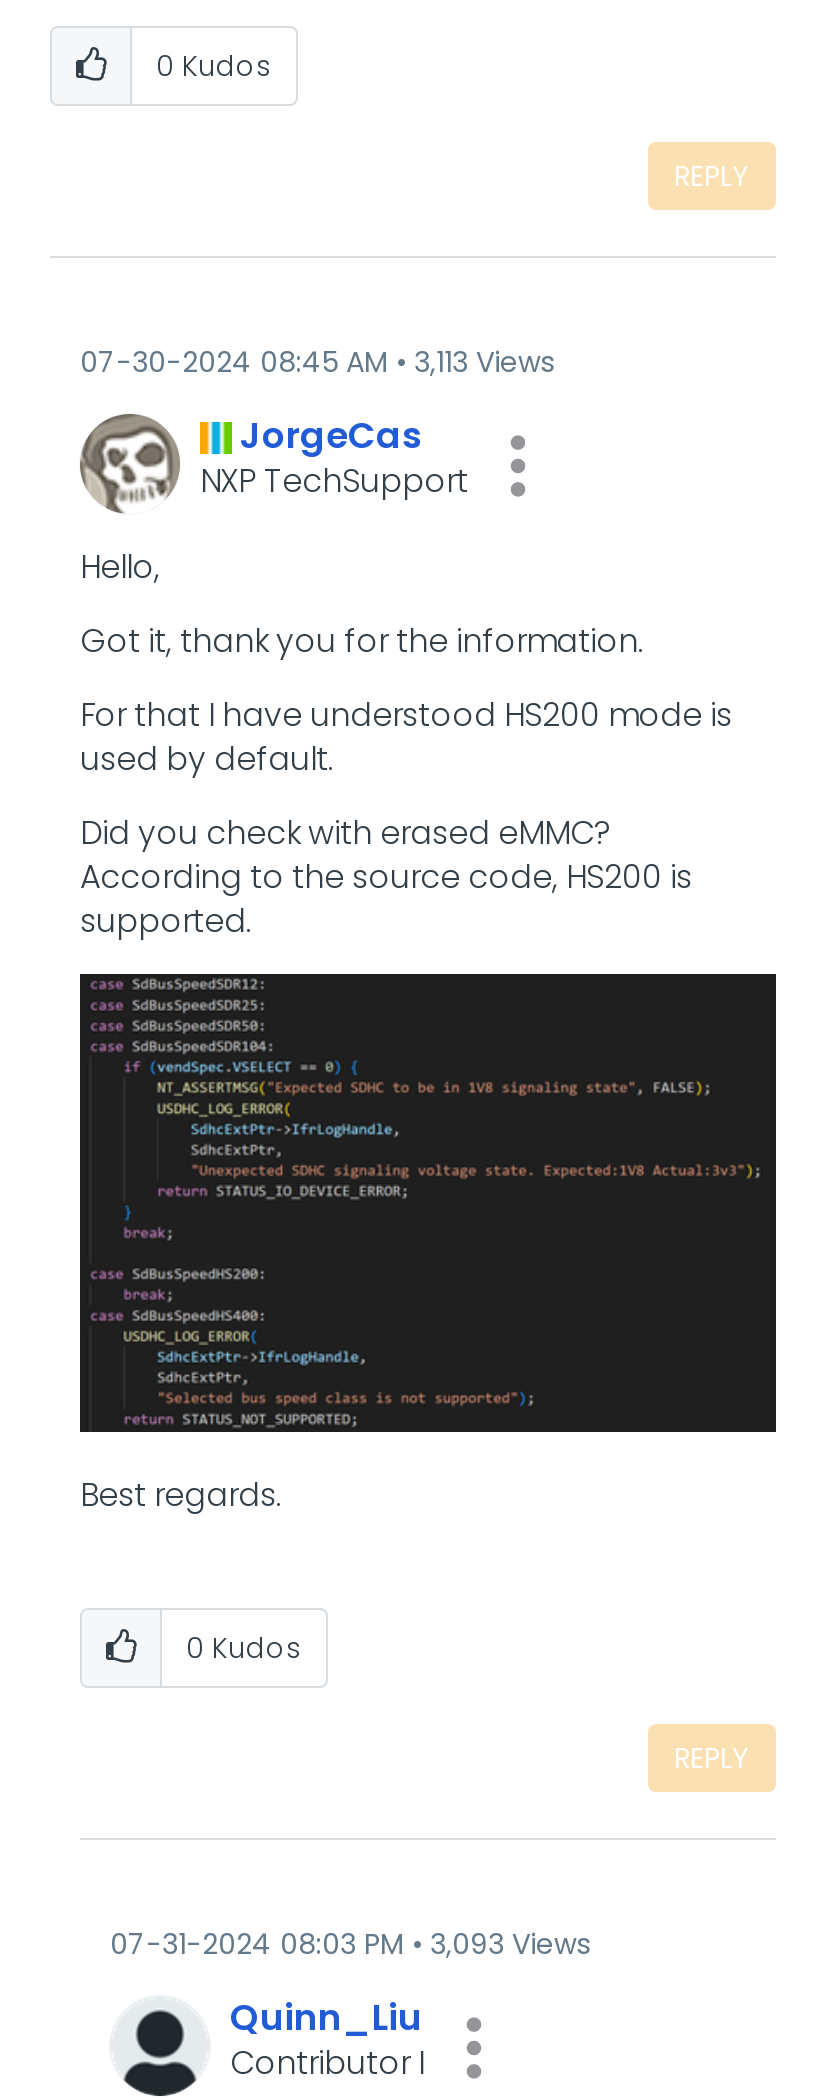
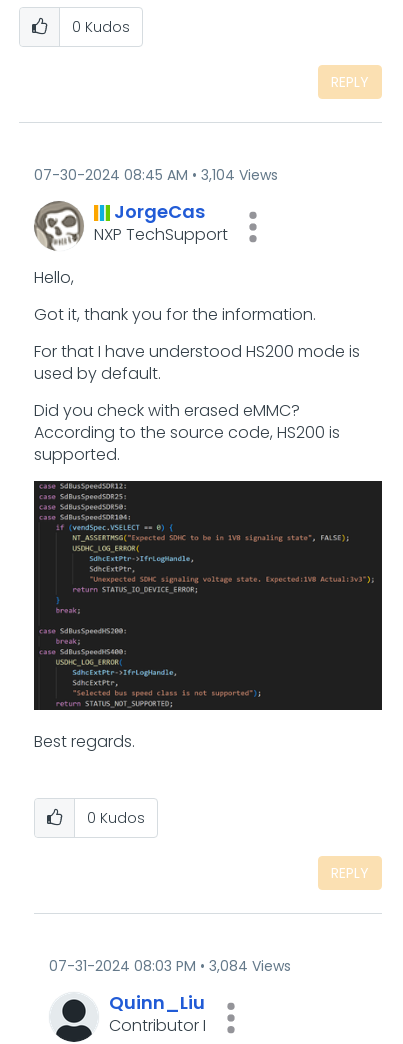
[80,342,554,382] 07-30-2024 08:45 AM 3,113 Views -> [34,165,278,185] 07-30-2024 08:45 AM 3,104 Views
[110,1924,590,1964] 07-31-2024 08:03 PM 3,093 Views -> [49,956,291,976] 07-31-2024 08:03 PM 3,084 Views

